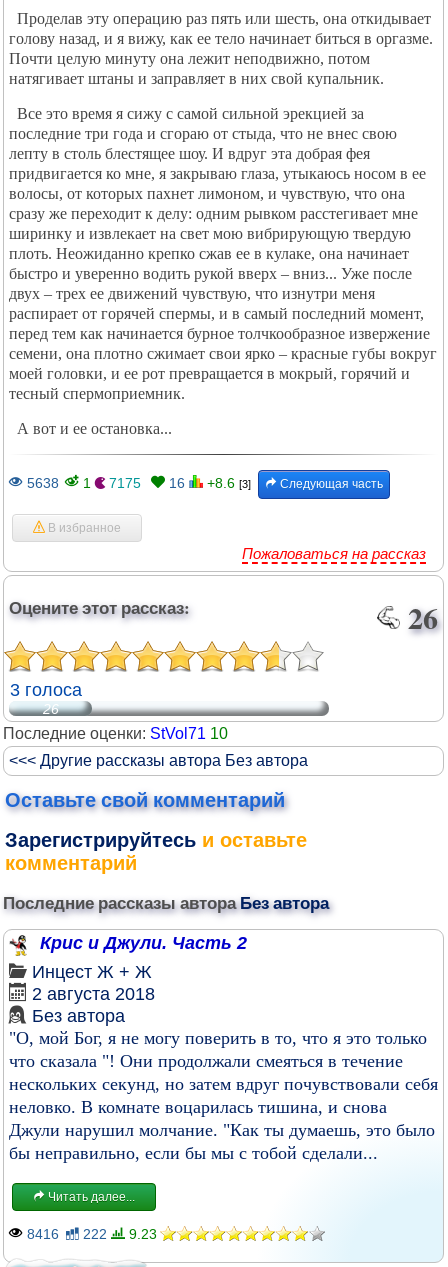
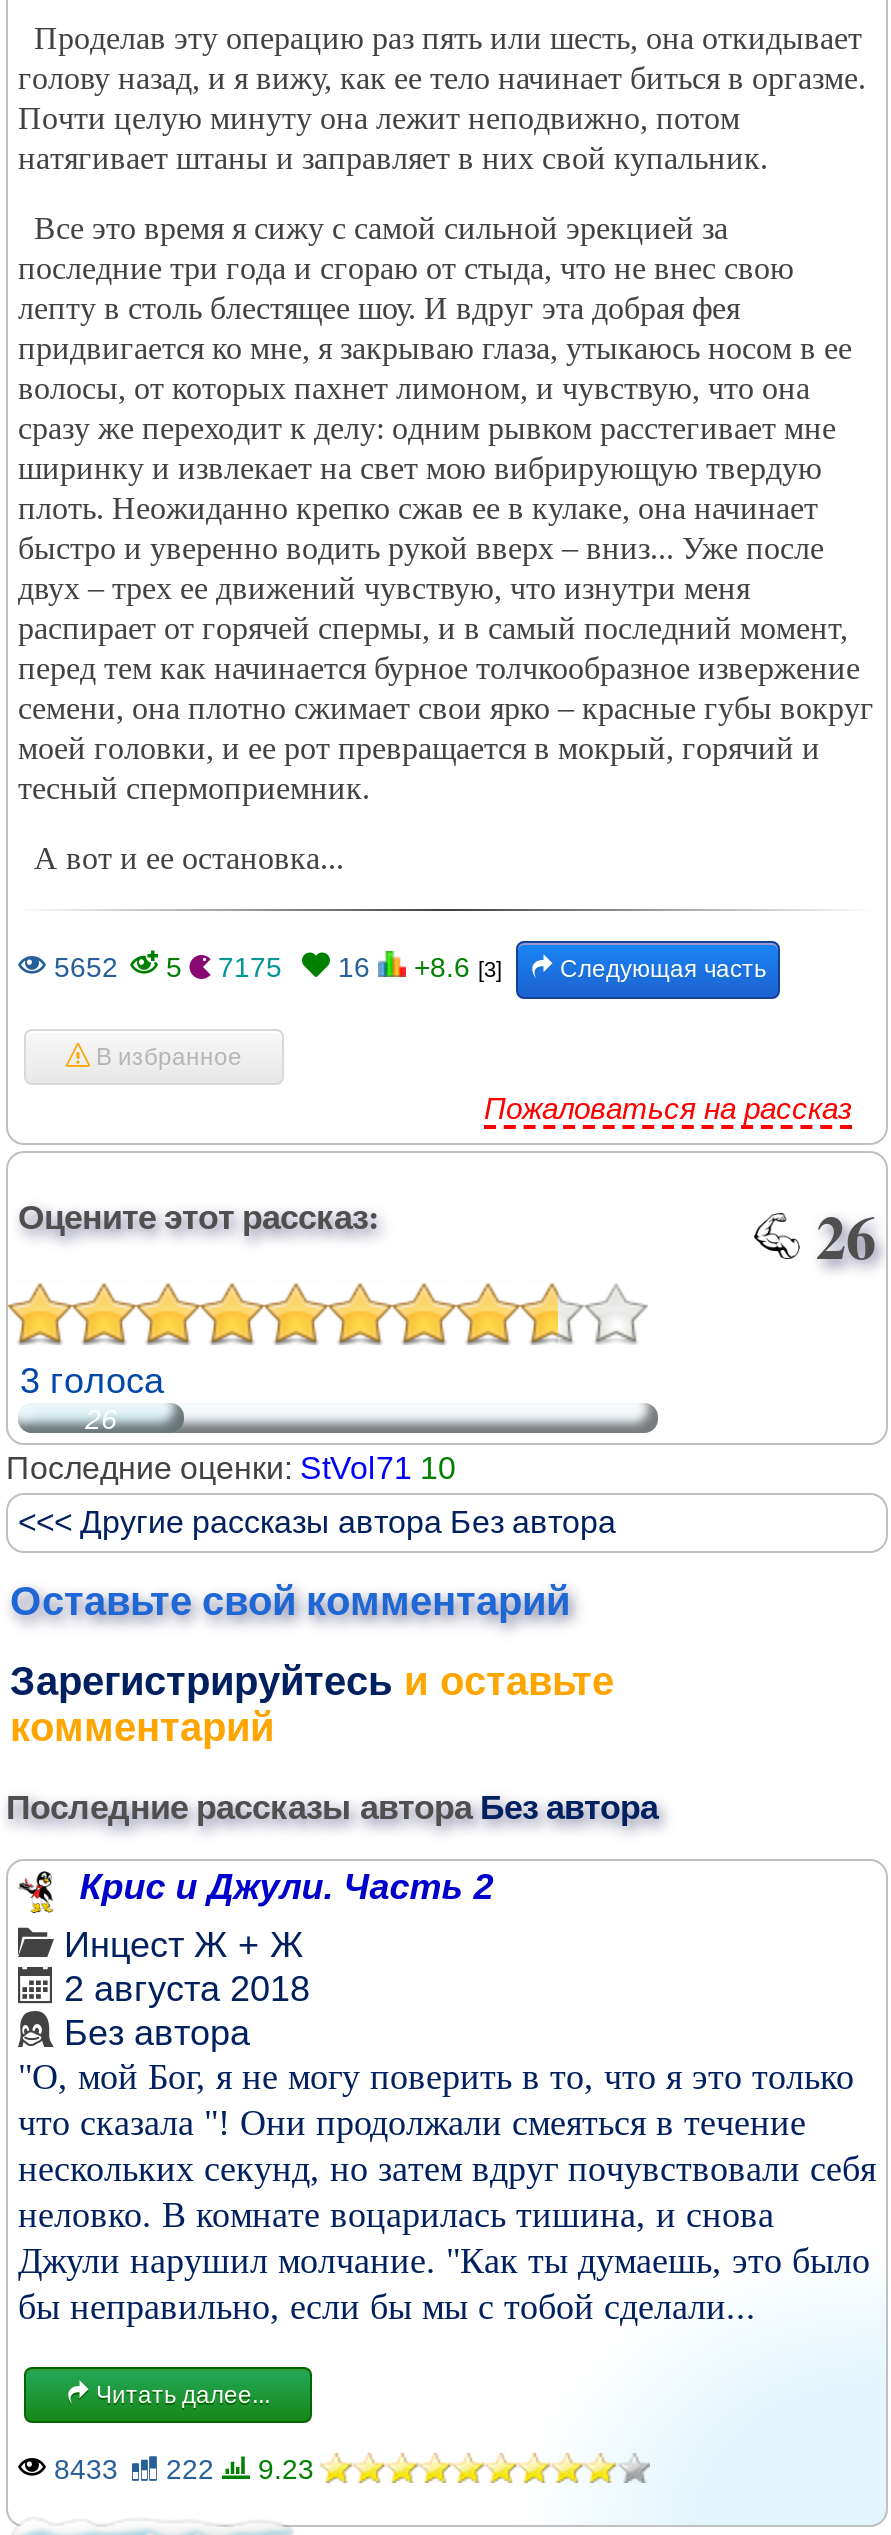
[23,475,59,491] 5638 -> [46,951,118,983] 5652
[79,475,91,491] 1 -> [158,951,182,983] 5
[23,1226,157,1242] 8416 222 9.23 -> [46,2453,314,2485] 8433 222 9.23

